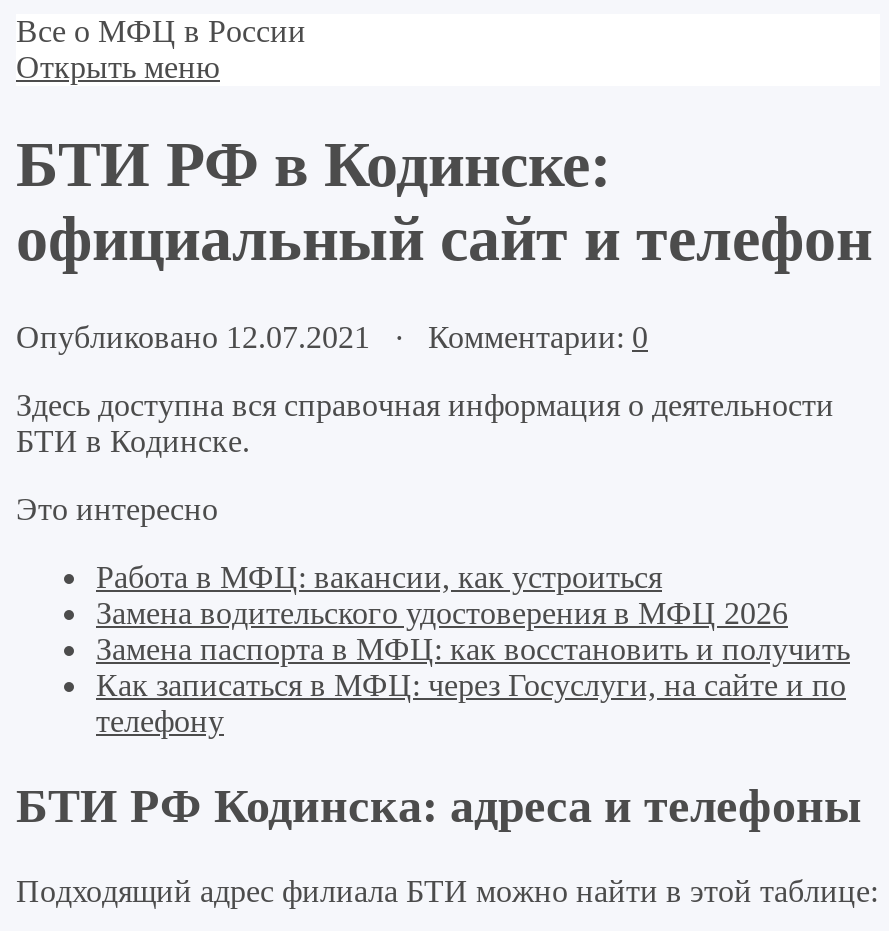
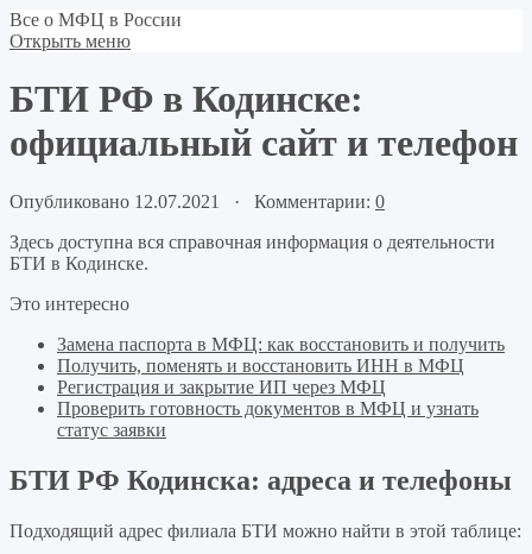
[96,560,788,630] Работа в МФЦ: вакансии, как устроиться | Замена водительского удостоверения в МФЦ 2026 -> none
moved [96,632,850,666] -> [57,334,505,354]: Замена паспорта в МФЦ: как восстановить и получить
[96,668,846,738] Как записаться в МФЦ: через Госуслуги, на сайте и по | телефону -> [57,355,479,440] Получить, поменять и восстановить ИНН в МФЦ | Регистрация и закрытие ИП через МФЦ | Проверить готовность документов в МФЦ и узнать | статус заявки

